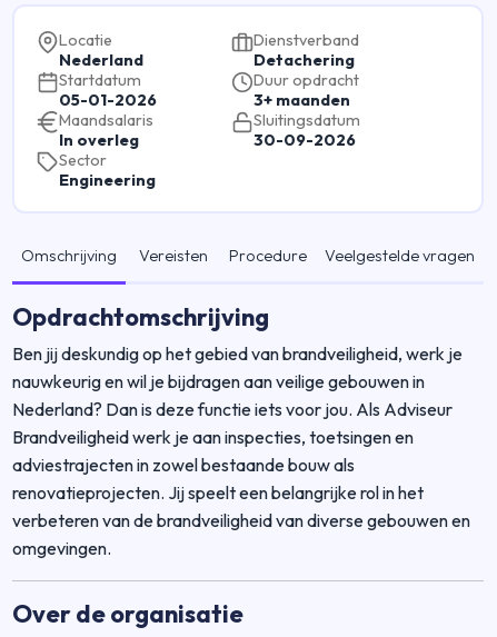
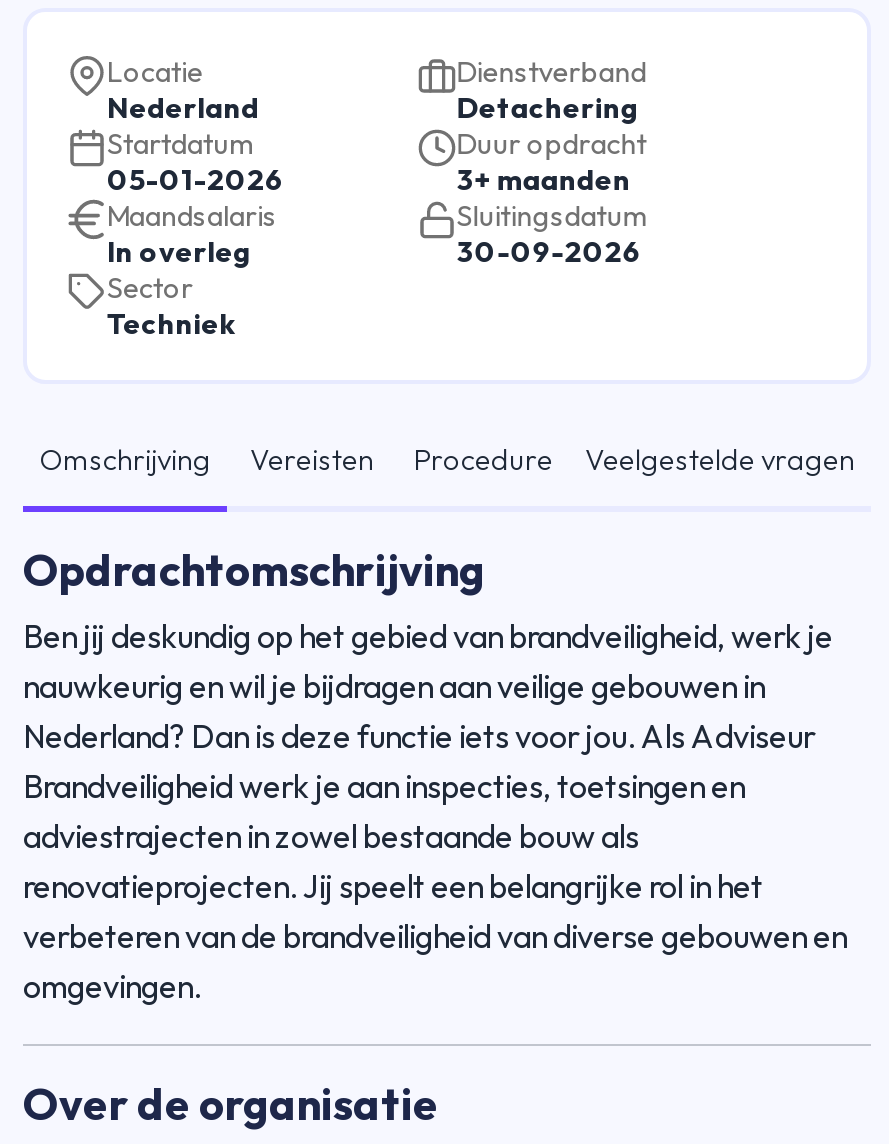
[59,170,156,190] Engineering -> [107,306,235,342] Techniek

